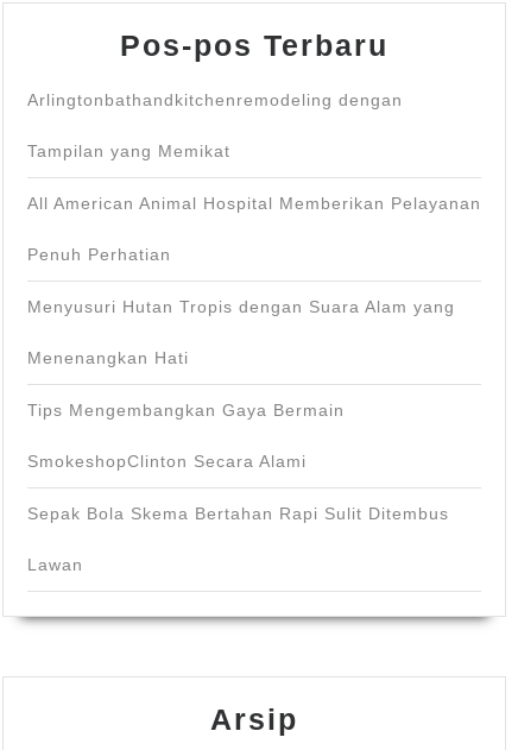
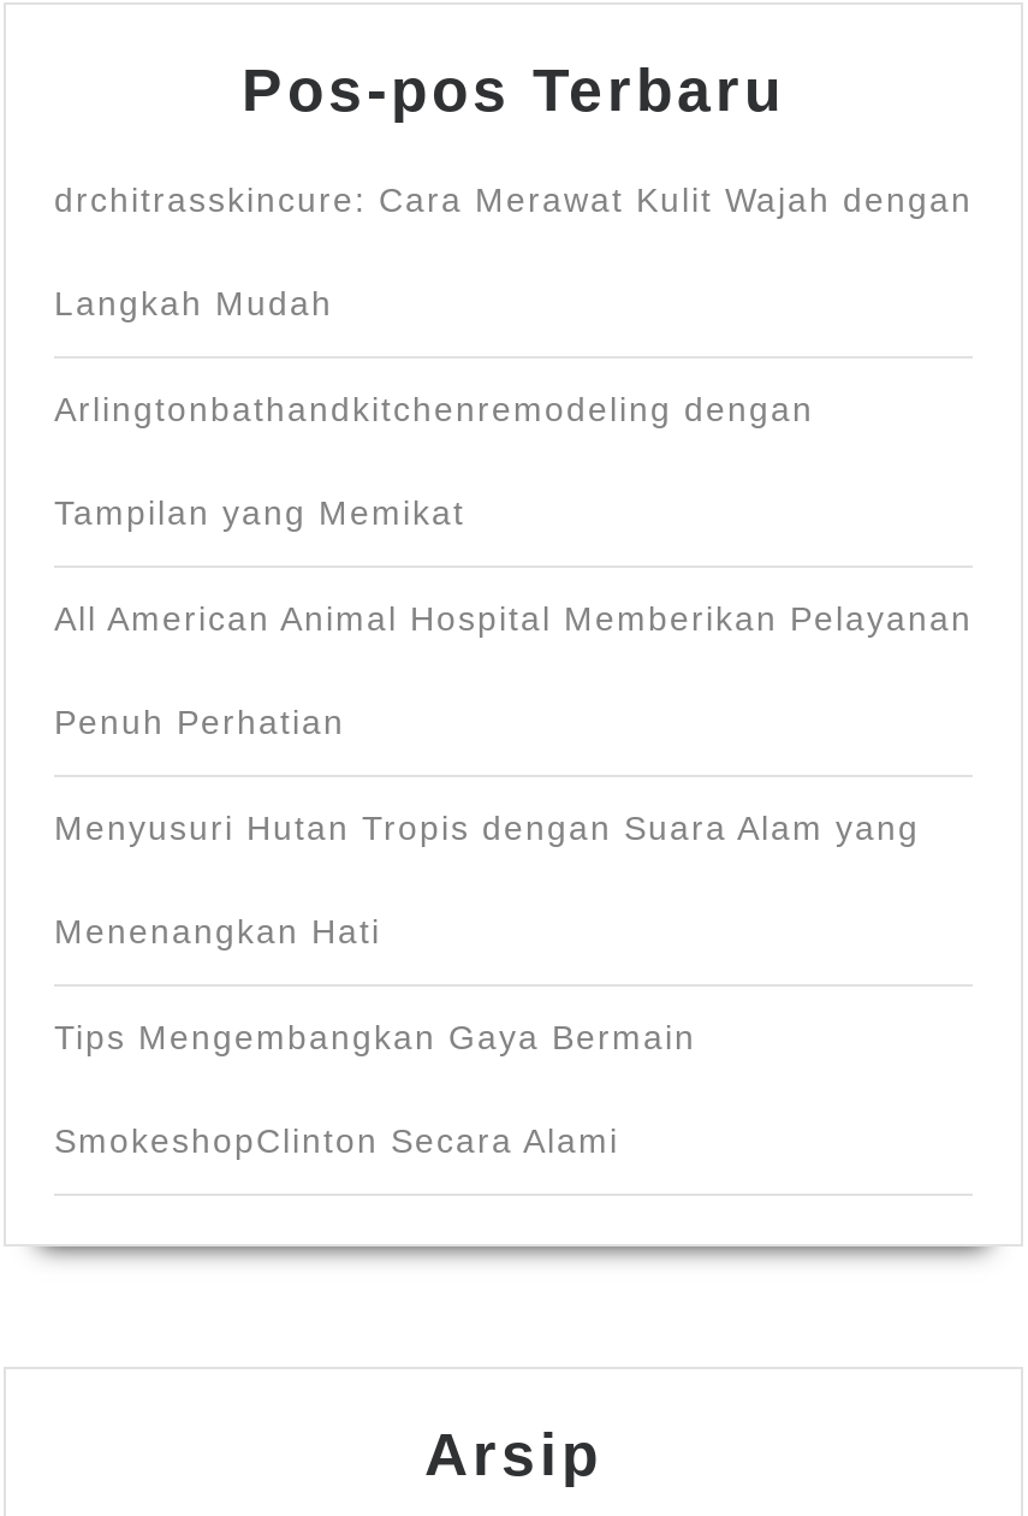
none -> [54,181,973,323] drchitrasskincure: Cara Merawat Kulit Wajah dengan | Langkah Mudah
moved [27,91,481,471] -> [54,391,973,1161]: Arlingtonbathandkitchenremodeling dengan | Tampilan yang Memikat | All American Animal Hospital Memberikan Pelayanan | Penuh Perhatian | Menyusuri Hutan Tropis dengan Suara Alam yang | Menenangkan Hati | Tips Mengembangkan Gaya Bermain | SmokeshopClinton Secara Alami
[27,504,449,575] Sepak Bola Skema Bertahan Rapi Sulit Ditembus | Lawan -> none

